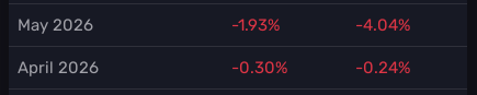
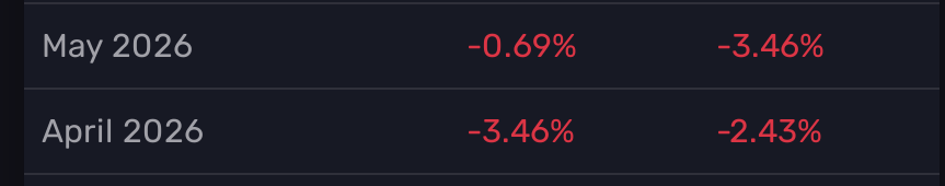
[231,16,280,35] -1.93% -> [466,27,576,67] -0.69%
[355,16,410,35] -4.04% -> [716,27,823,67] -3.46%
[231,58,287,78] -0.30% -> [466,112,574,152] -3.46%
[355,58,410,78] -0.24% -> [716,112,821,152] -2.43%

